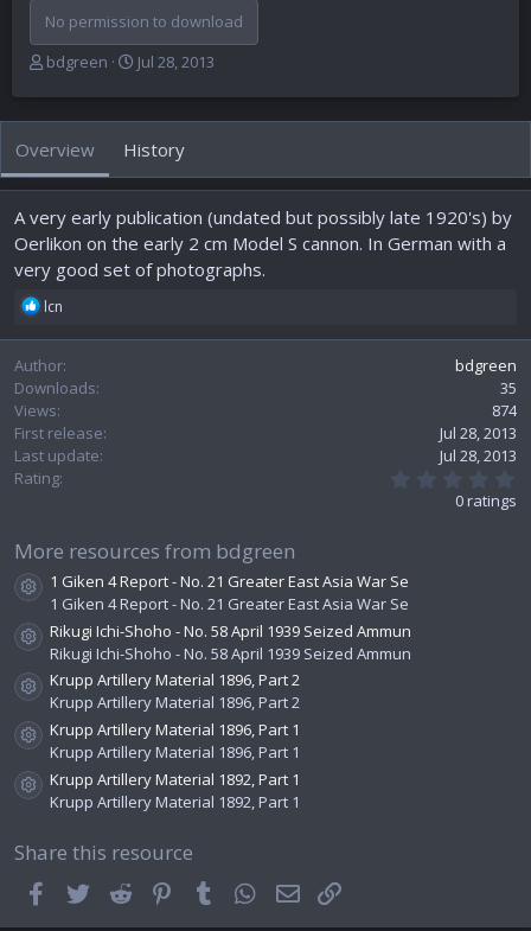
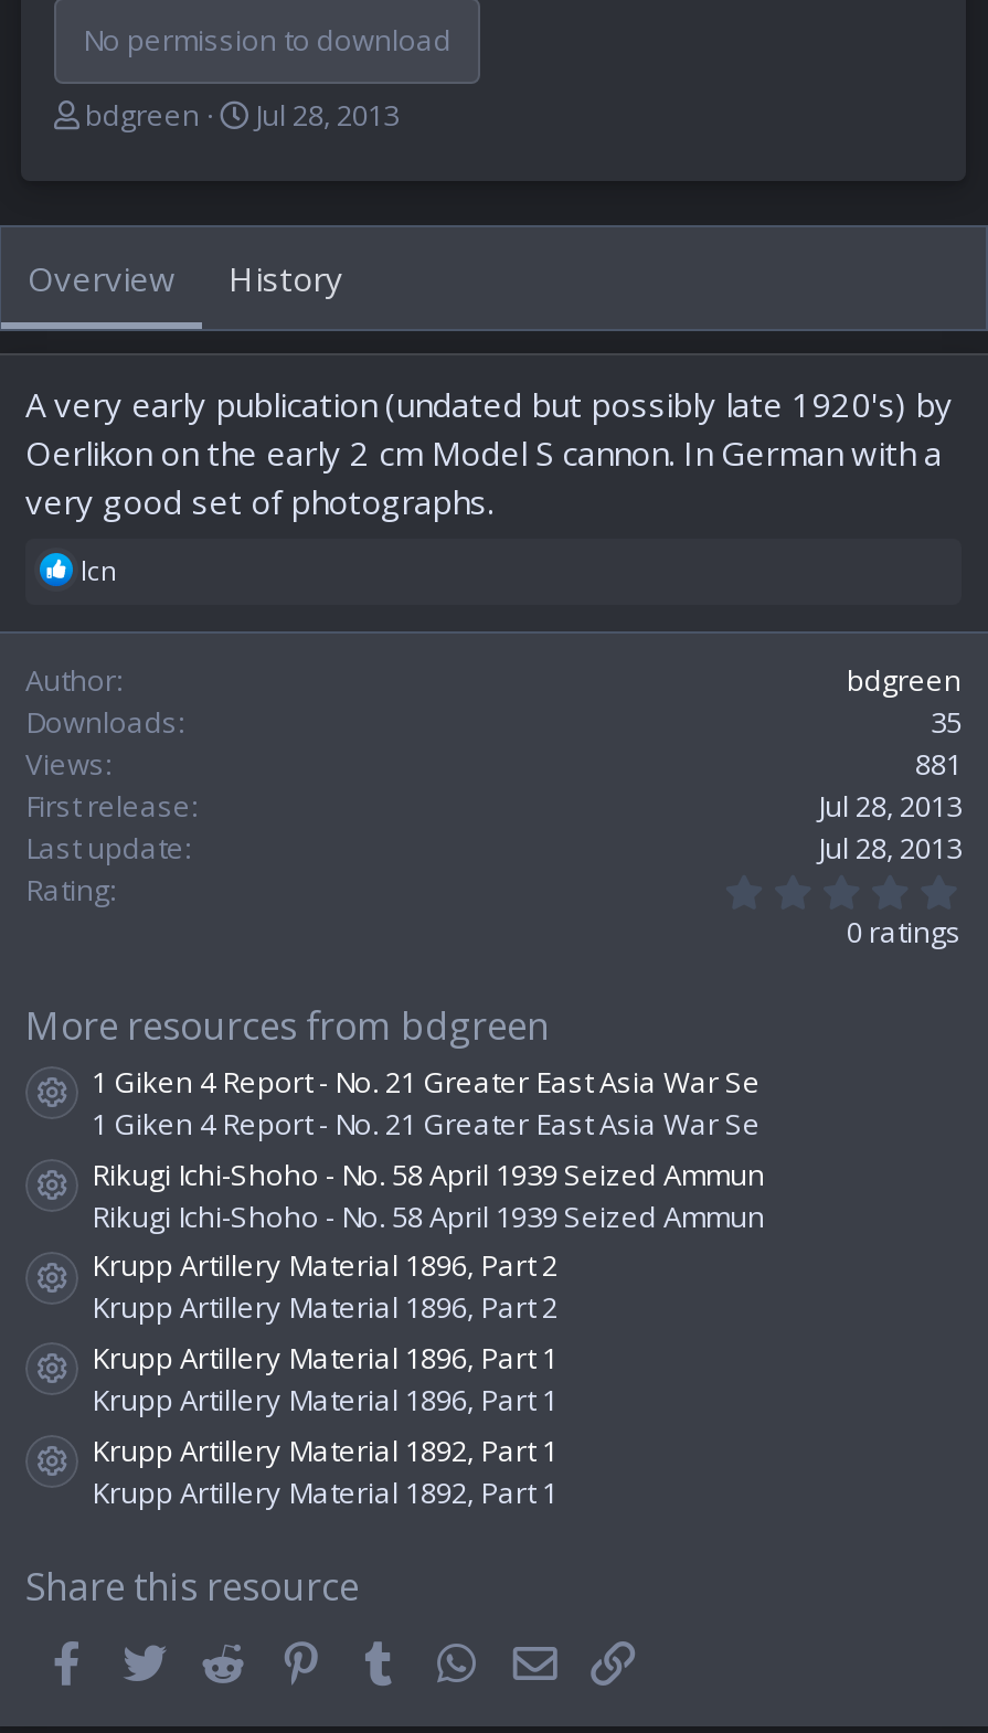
[492,400,517,421] 874 -> [915,745,962,784] 881

